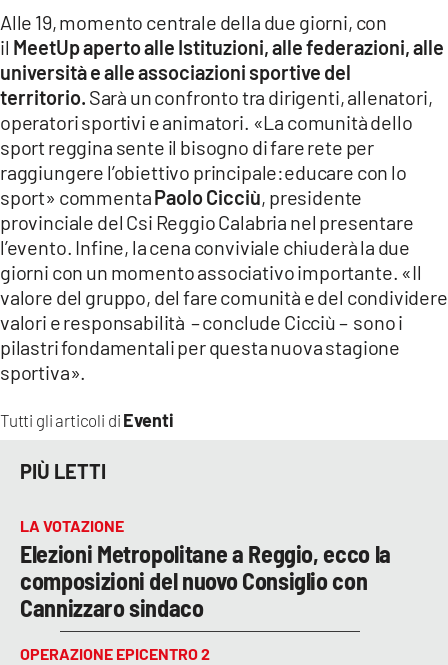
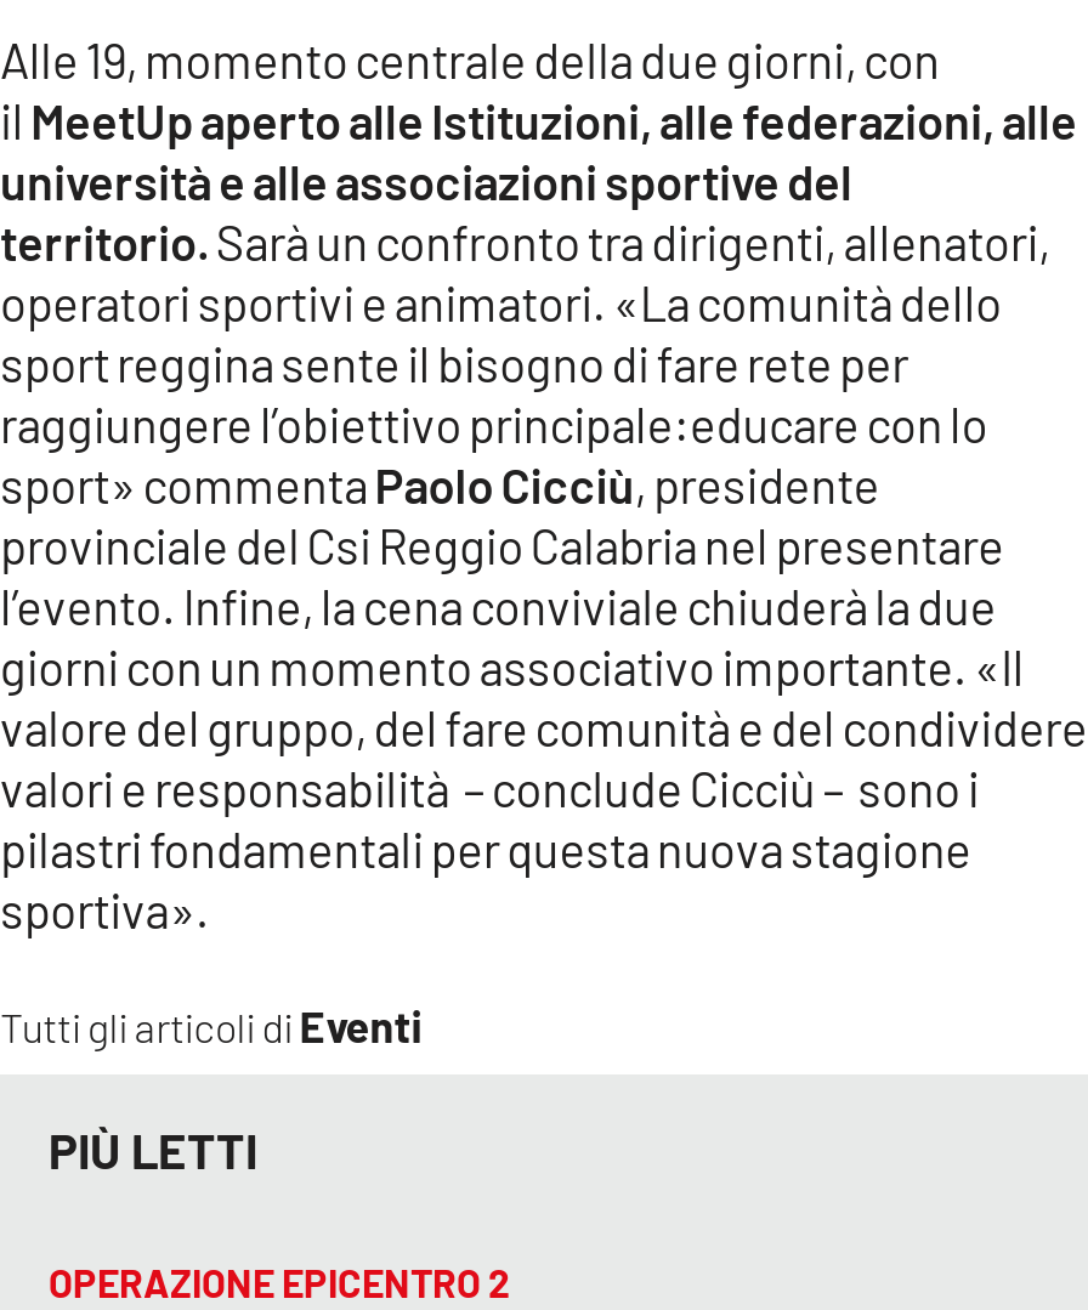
[20,516,391,622] LA VOTAZIONE | Elezioni Metropolitane a Reggio, ecco la | composizioni del nuovo Consiglio con | Cannizzaro sindaco -> none

